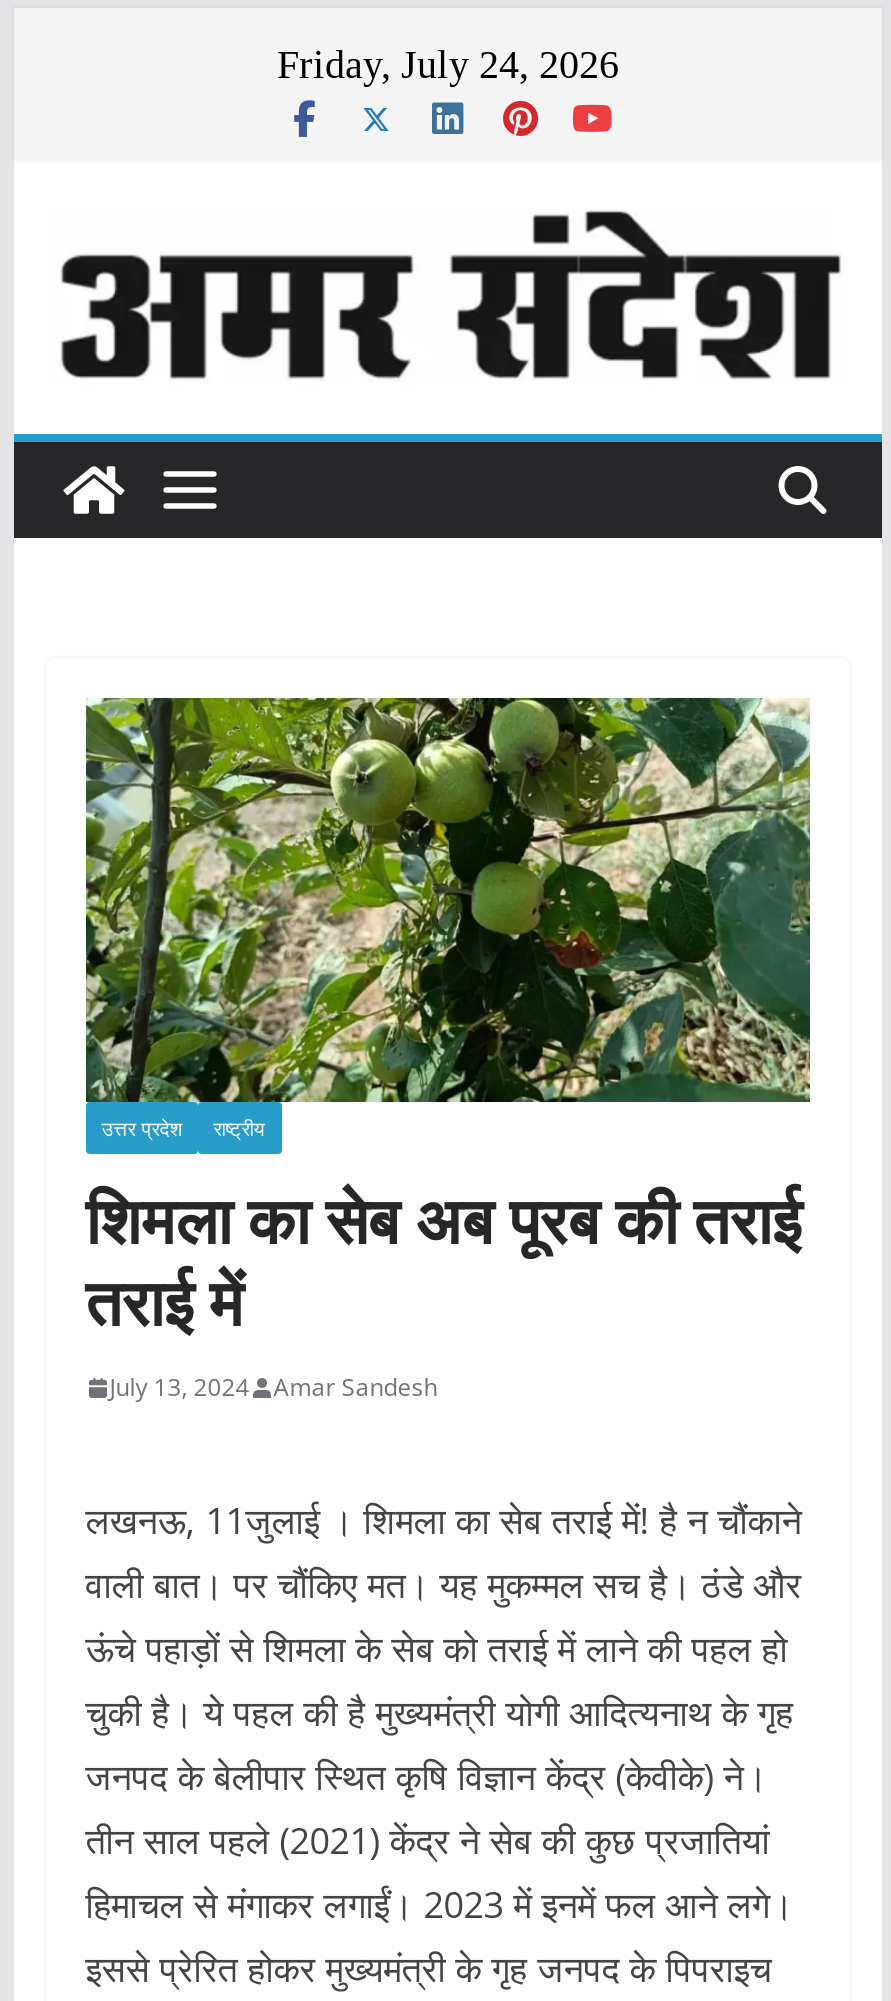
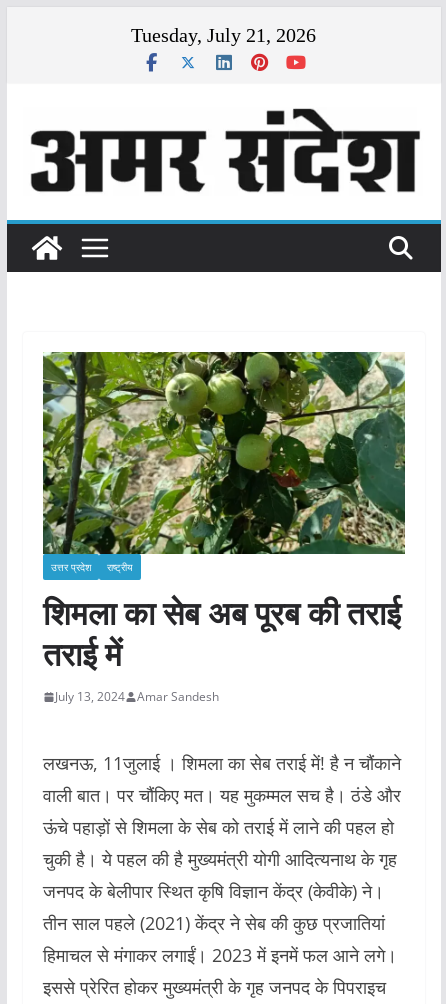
[277,42,619,86] Friday, July 24, 2026 -> [131,24,316,46] Tuesday, July 21, 2026

